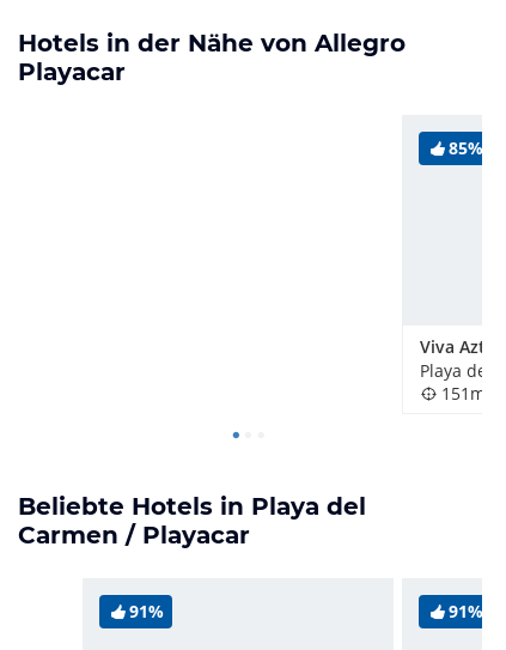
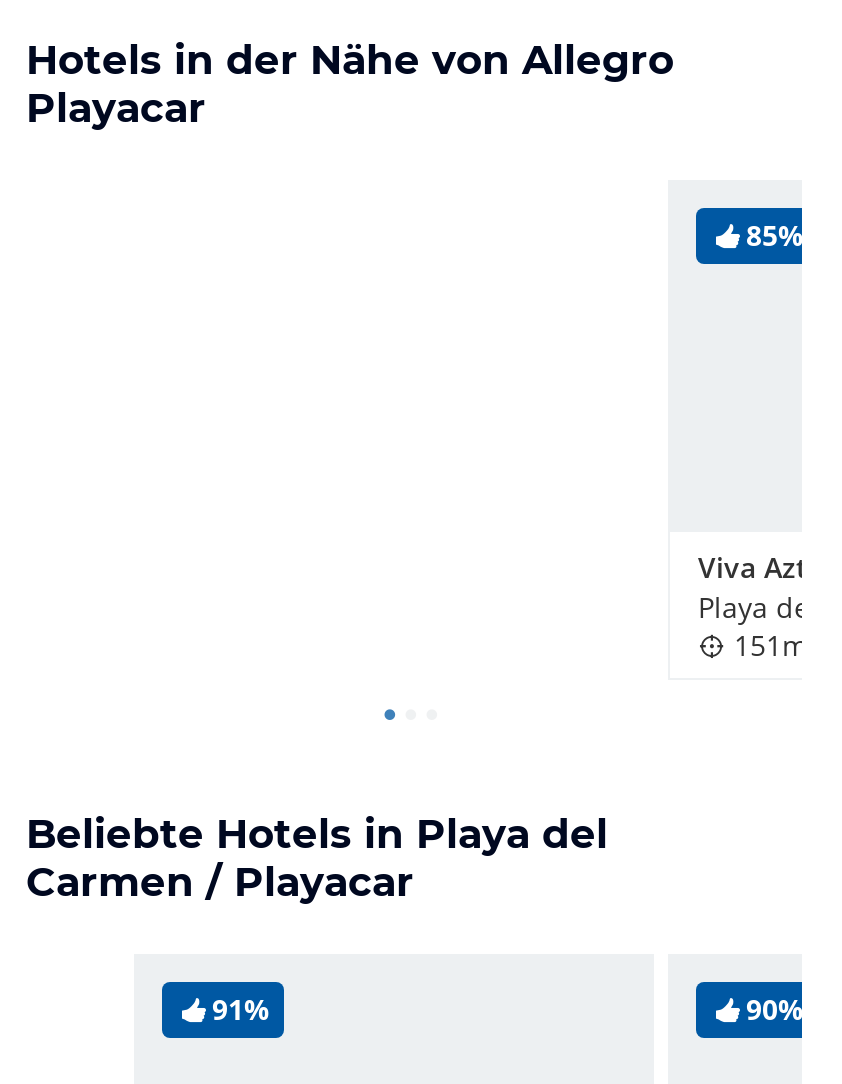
[449,599,483,622] 91% -> [746,989,804,1027] 90%

